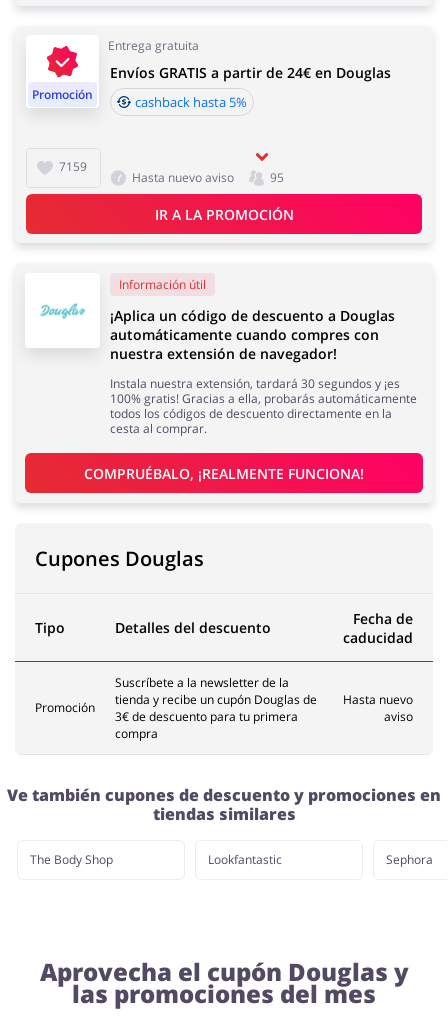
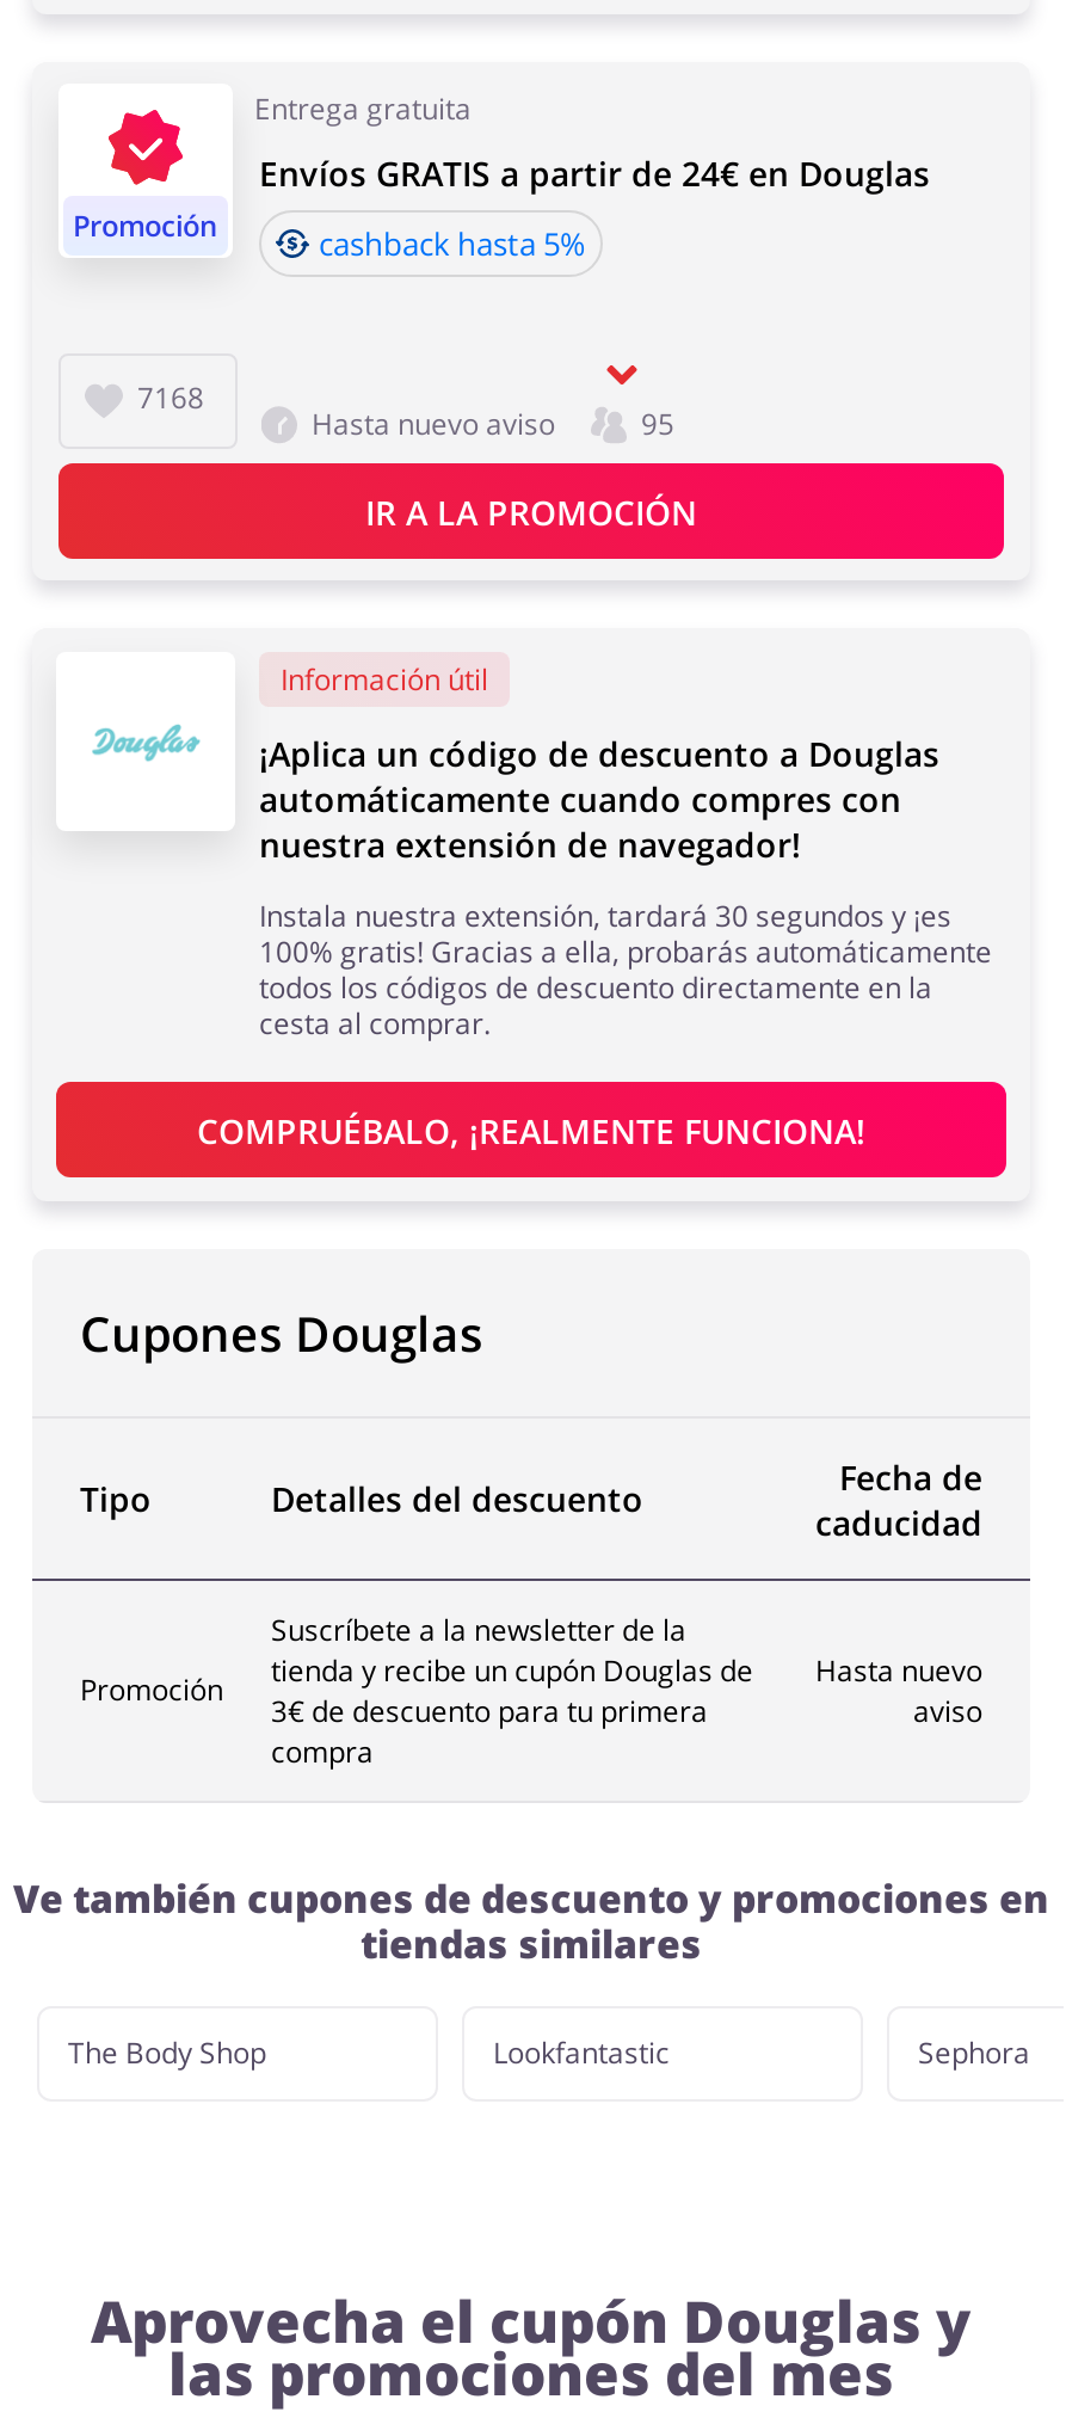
[59,158,87,175] 7159 -> [137,378,204,418] 7168

